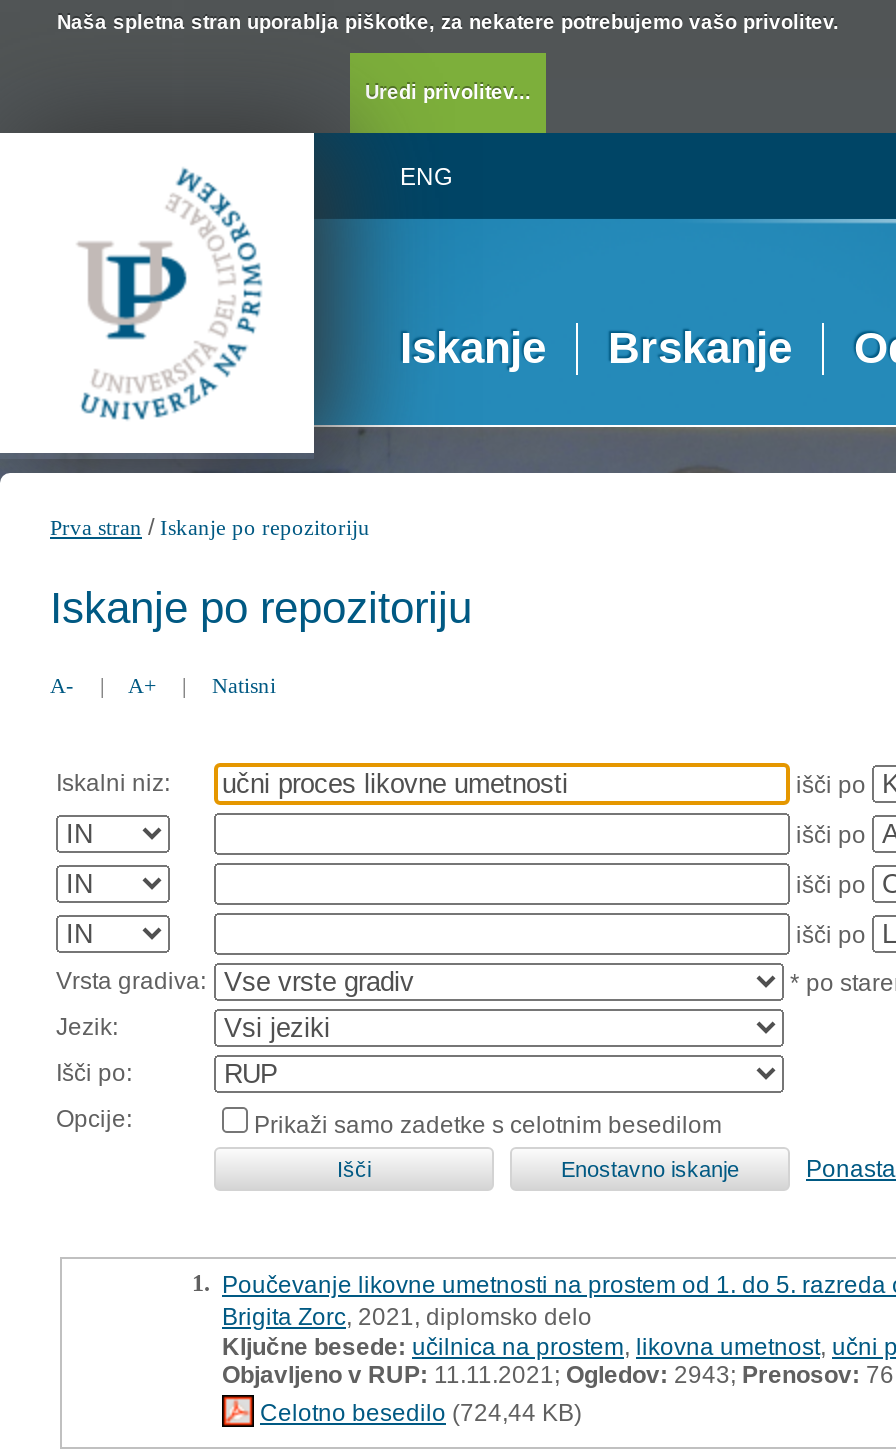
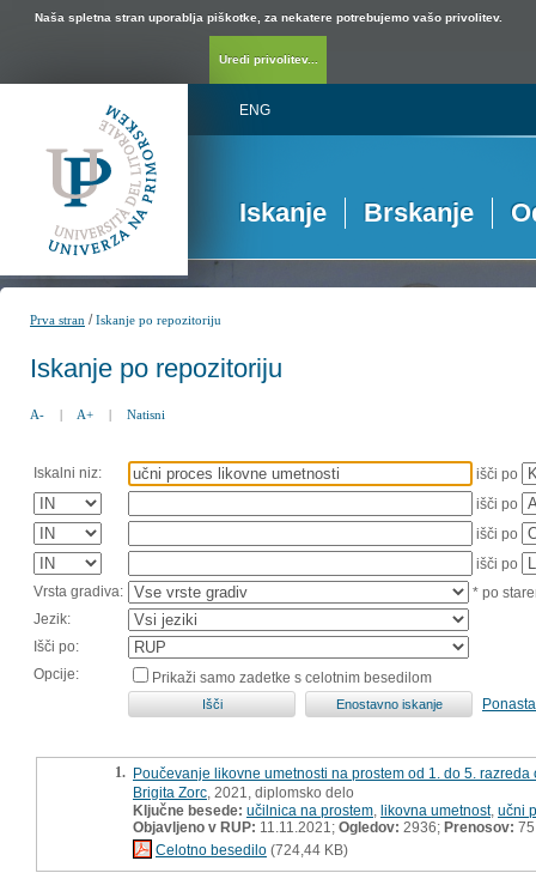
[222,1360,894,1388] Objavljeno v RUP:11.11.2021;Ogledov:2943;Prenosov:76 -> [133,819,535,835] Objavljeno v RUP:11.11.2021;Ogledov:2936;Prenosov:75

